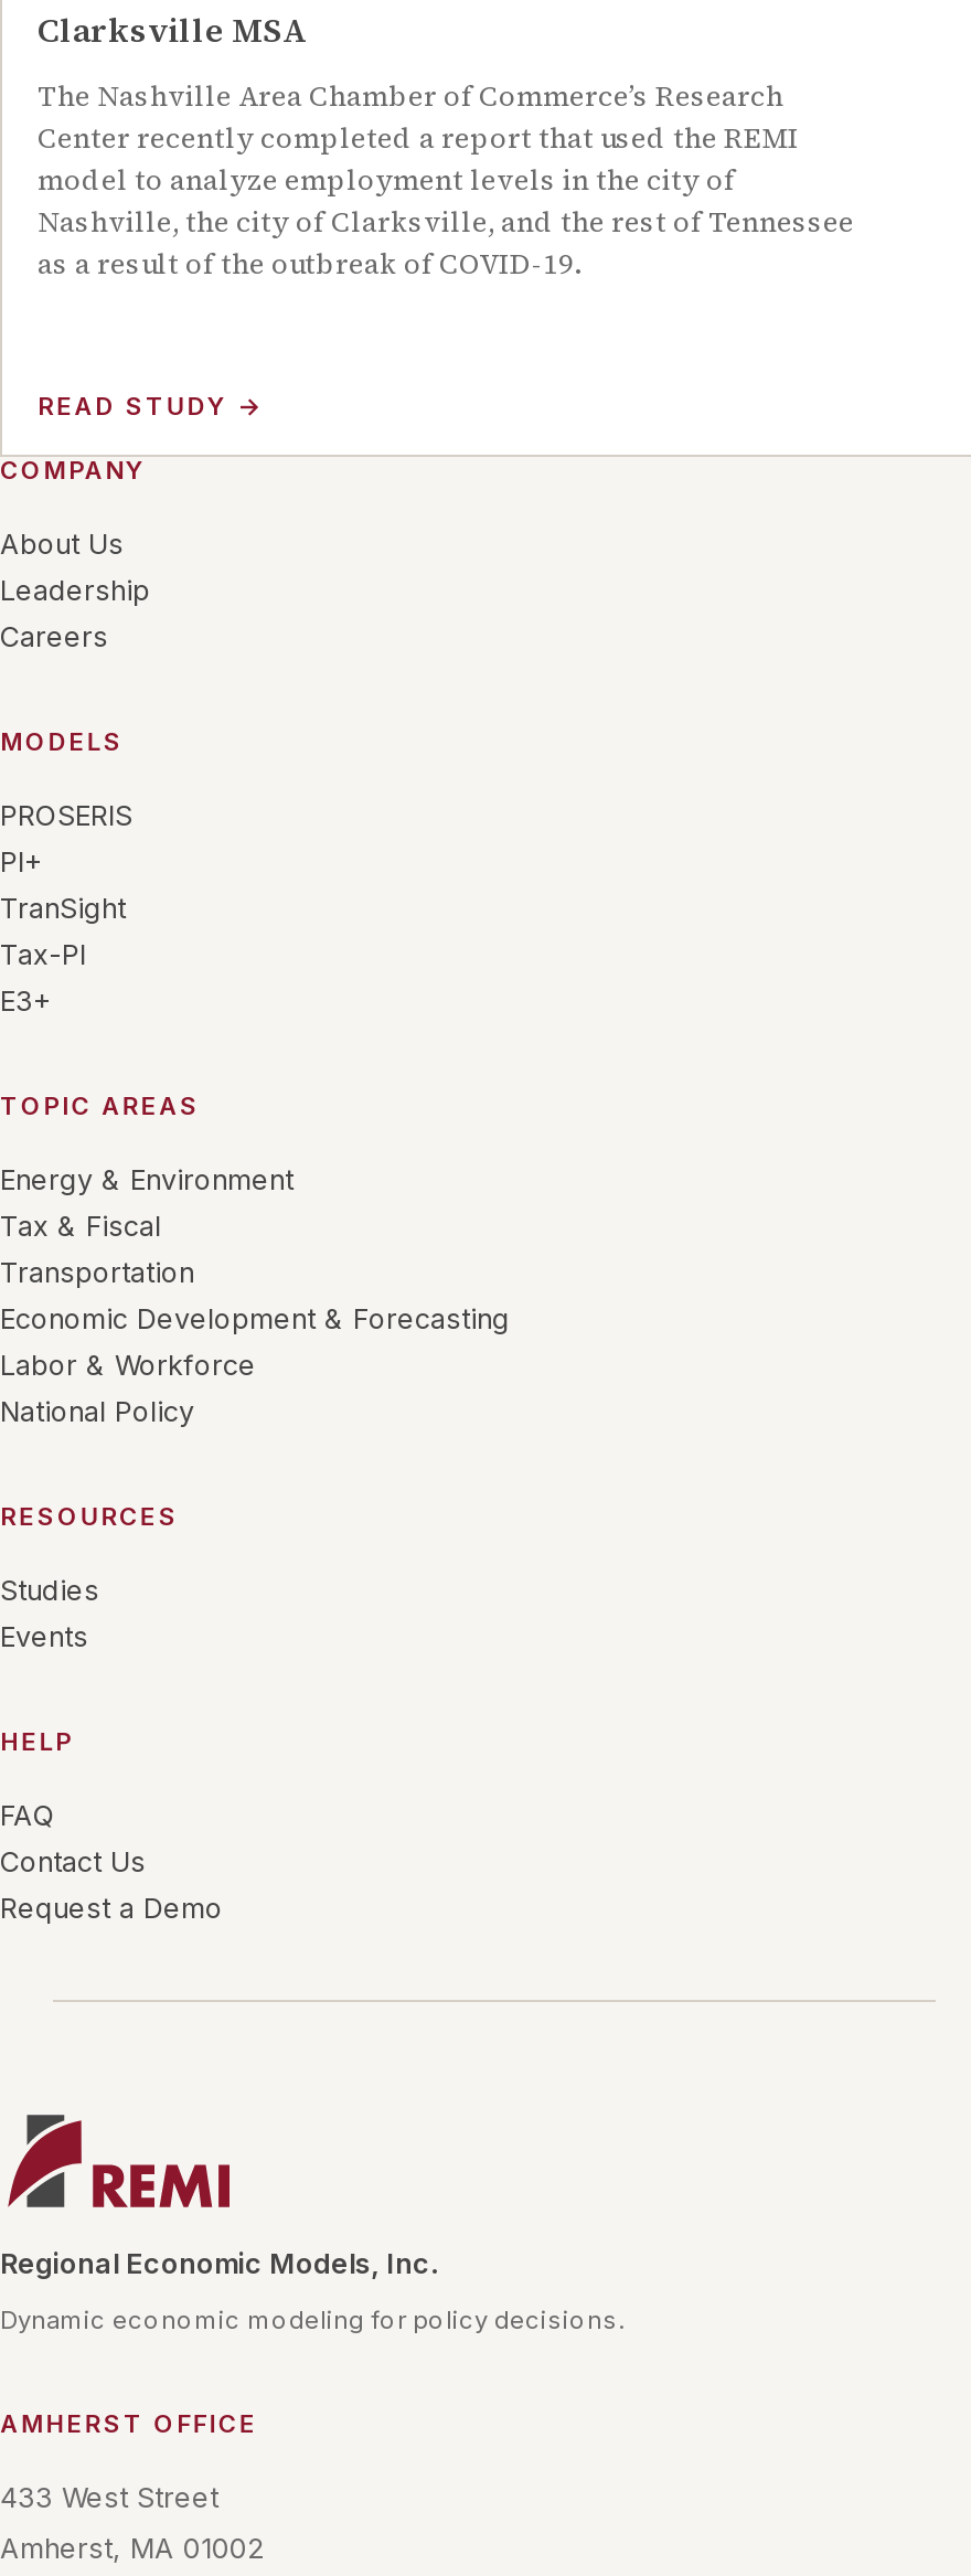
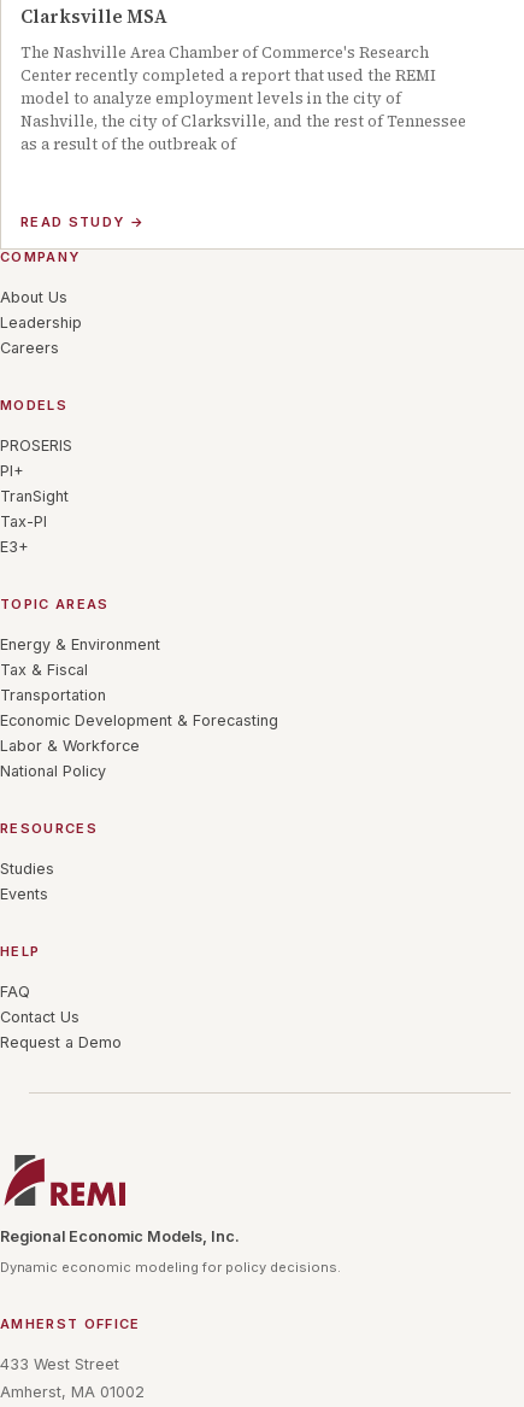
[38,77,783,115] The Nashville Area Chamber of Commerce’s Research -> [20,42,429,63] The Nashville Area Chamber of Commerce's Research
[38,245,580,283] as a result of the outbreak of COVID-19. -> [20,134,236,154] as a result of the outbreak of

